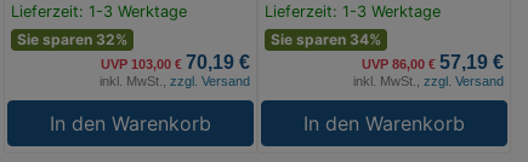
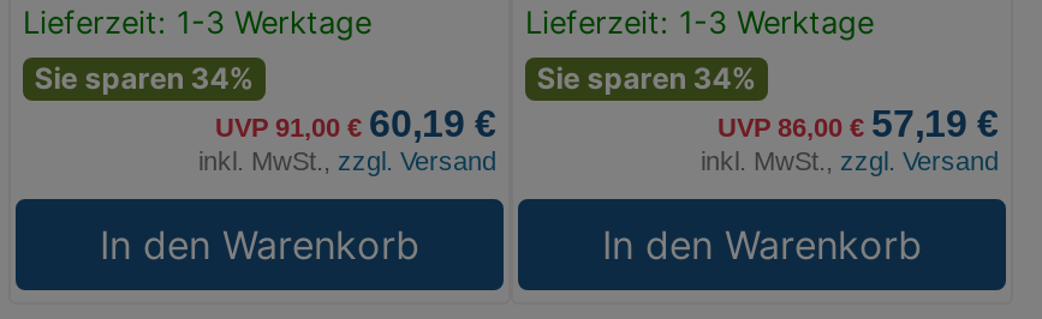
[17,31,127,49] Sie sparen 32% -> [34,61,253,97] Sie sparen 34%
[101,52,250,73] UVP 103,00 €70,19 € -> [215,104,496,145] UVP 91,00 €60,19 €

